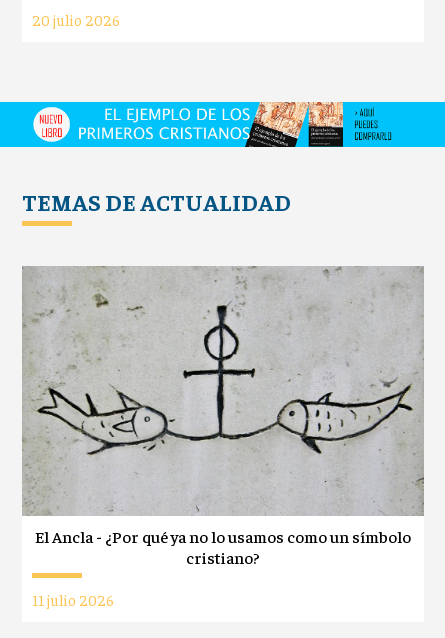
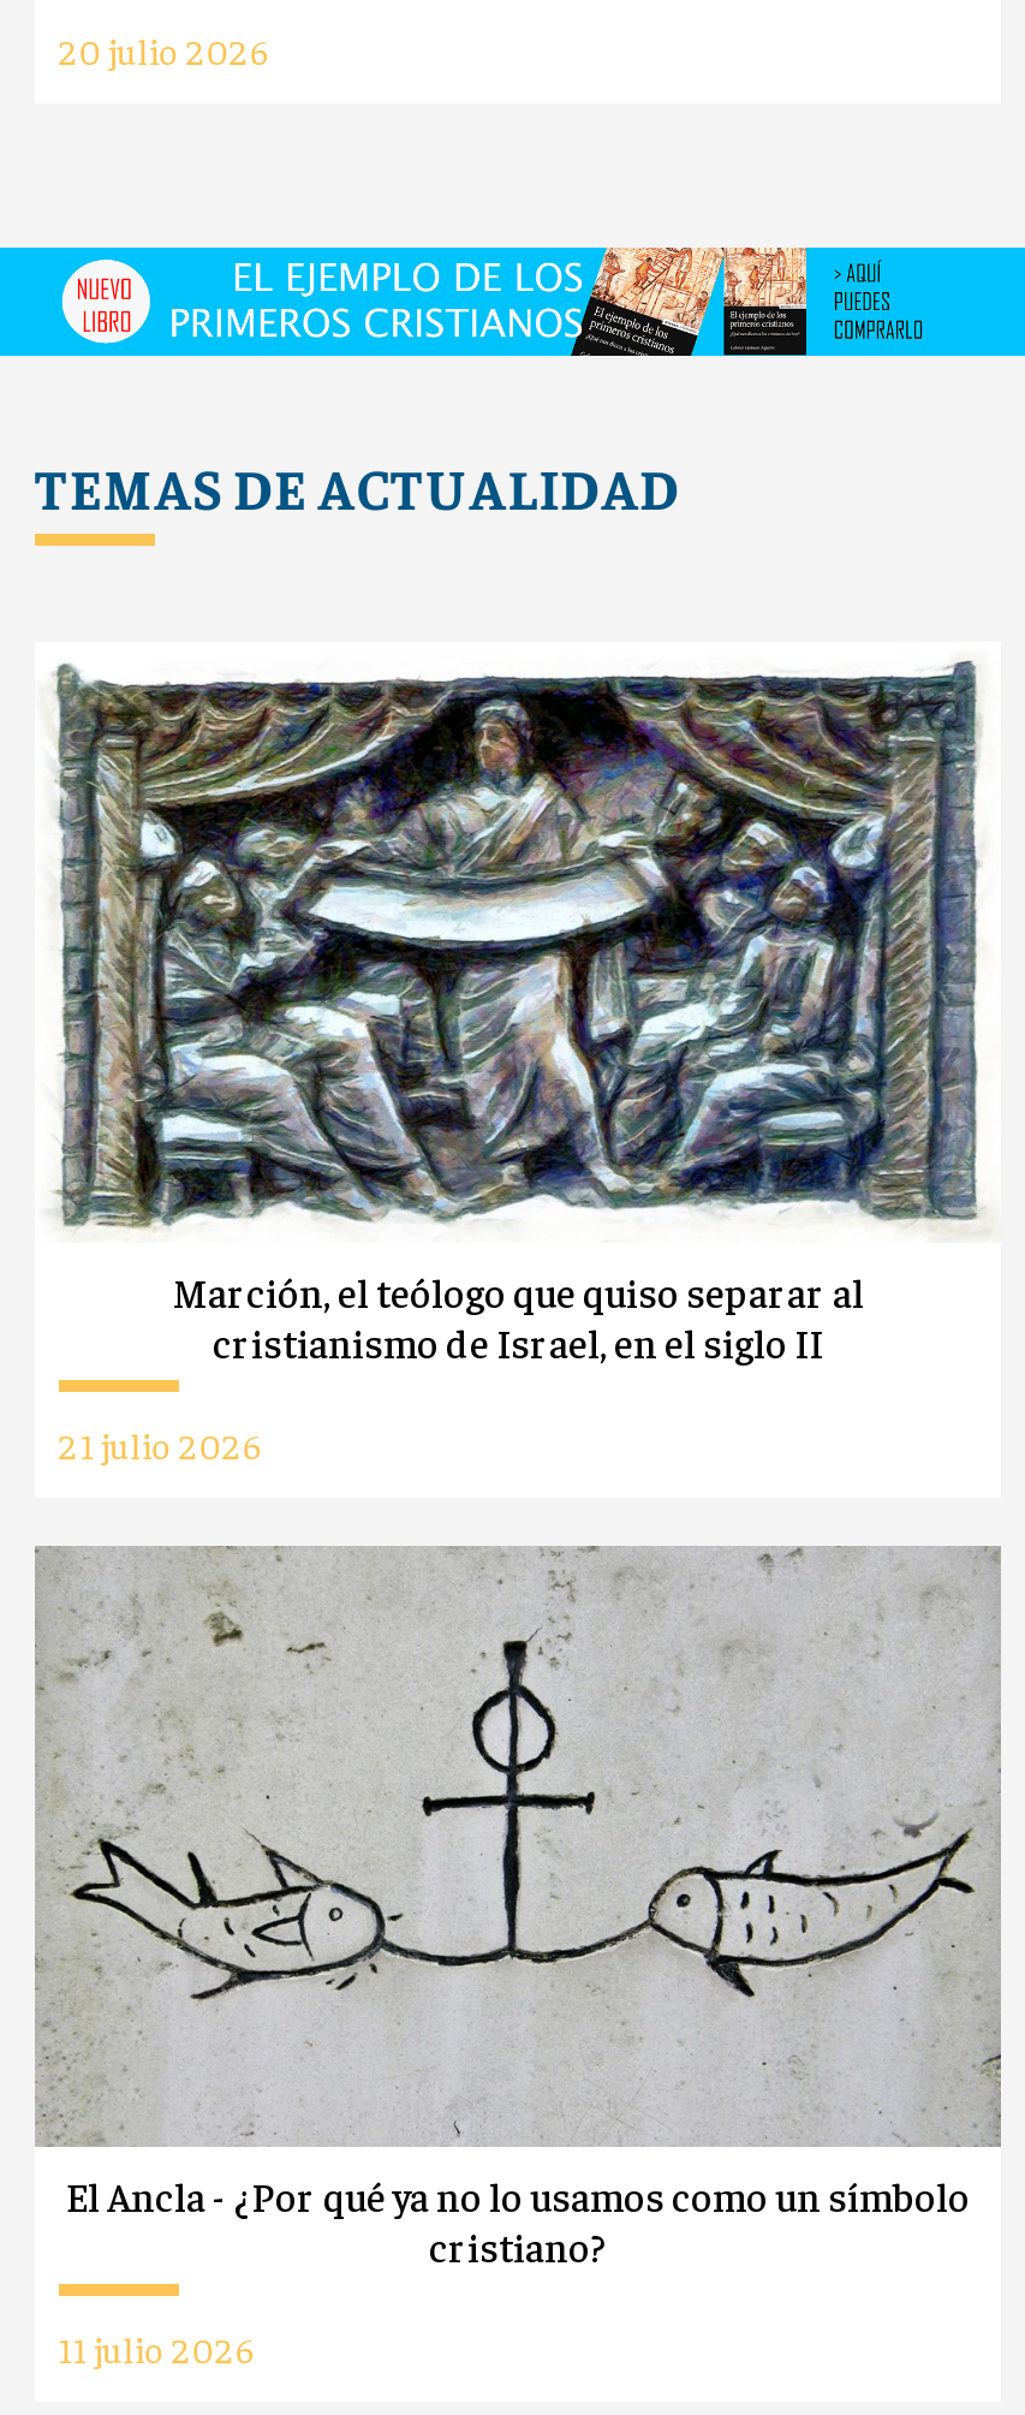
none -> [37,659,1001,1467] [image] | Marción, el teólogo que quiso separar al | cristianismo de Israel, en el siglo II | 21 julio 2026

